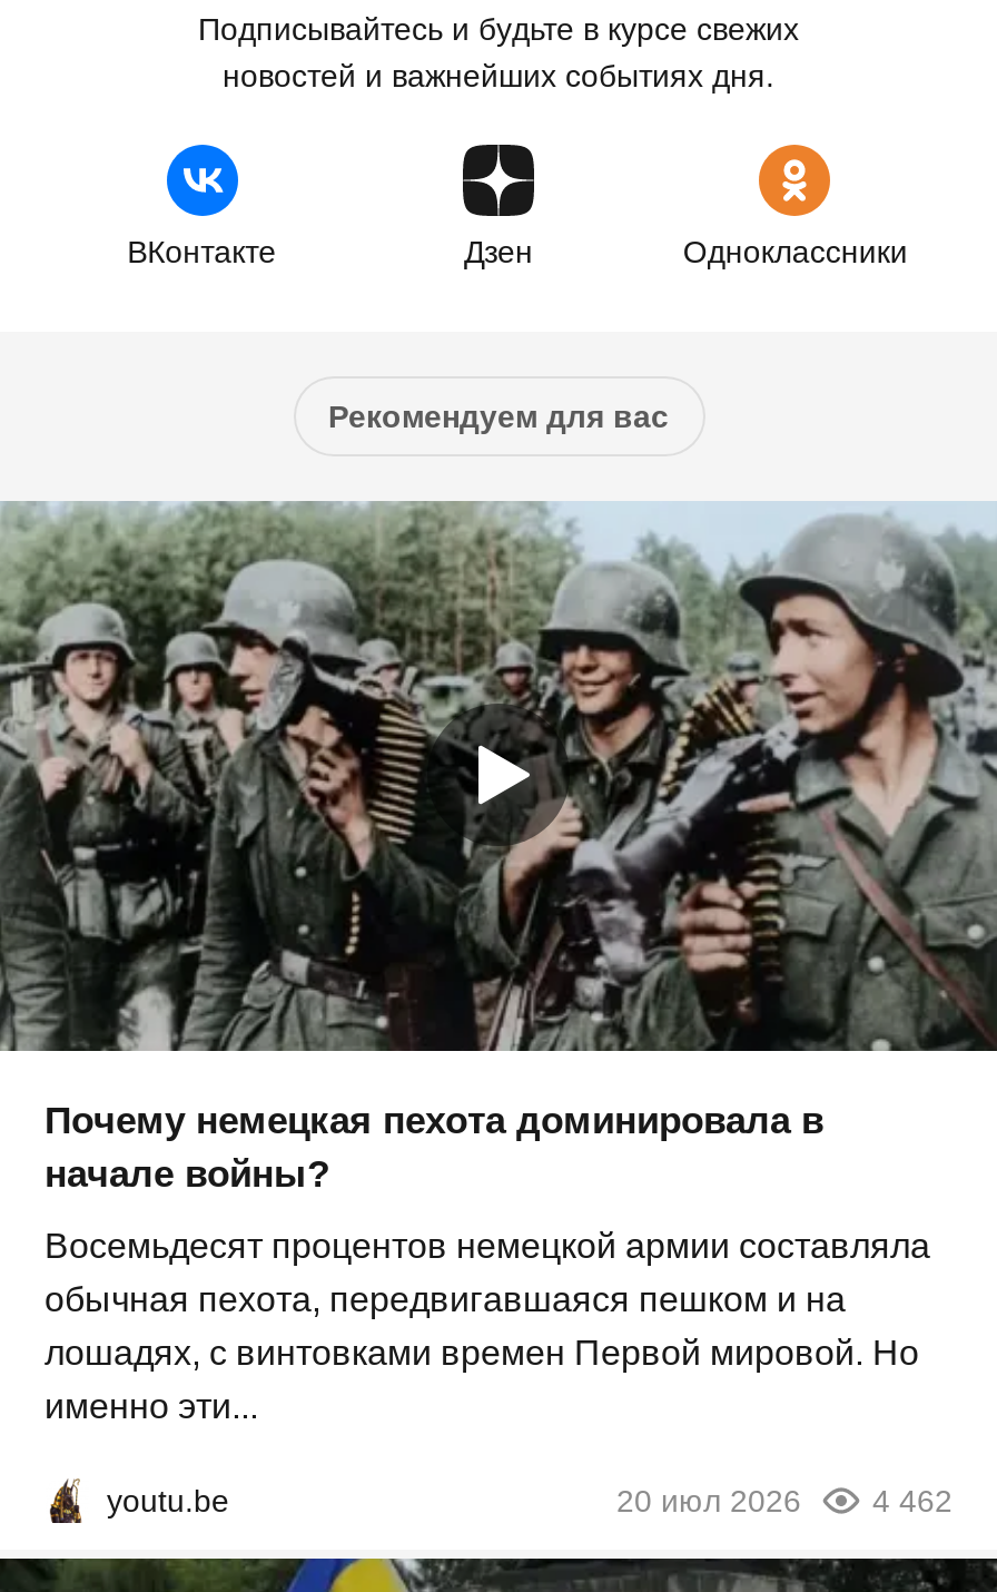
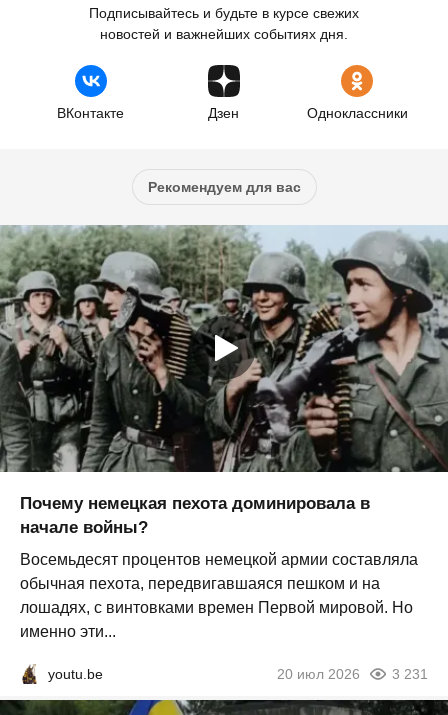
[616,1482,952,1517] 20 июл 2026 4 462 -> [277,665,428,681] 20 июл 2026 3 231

